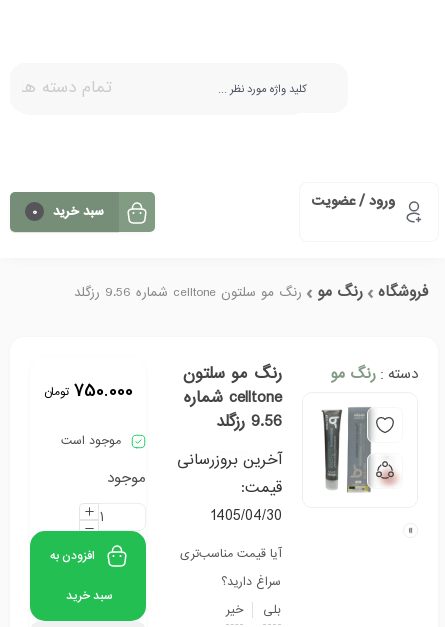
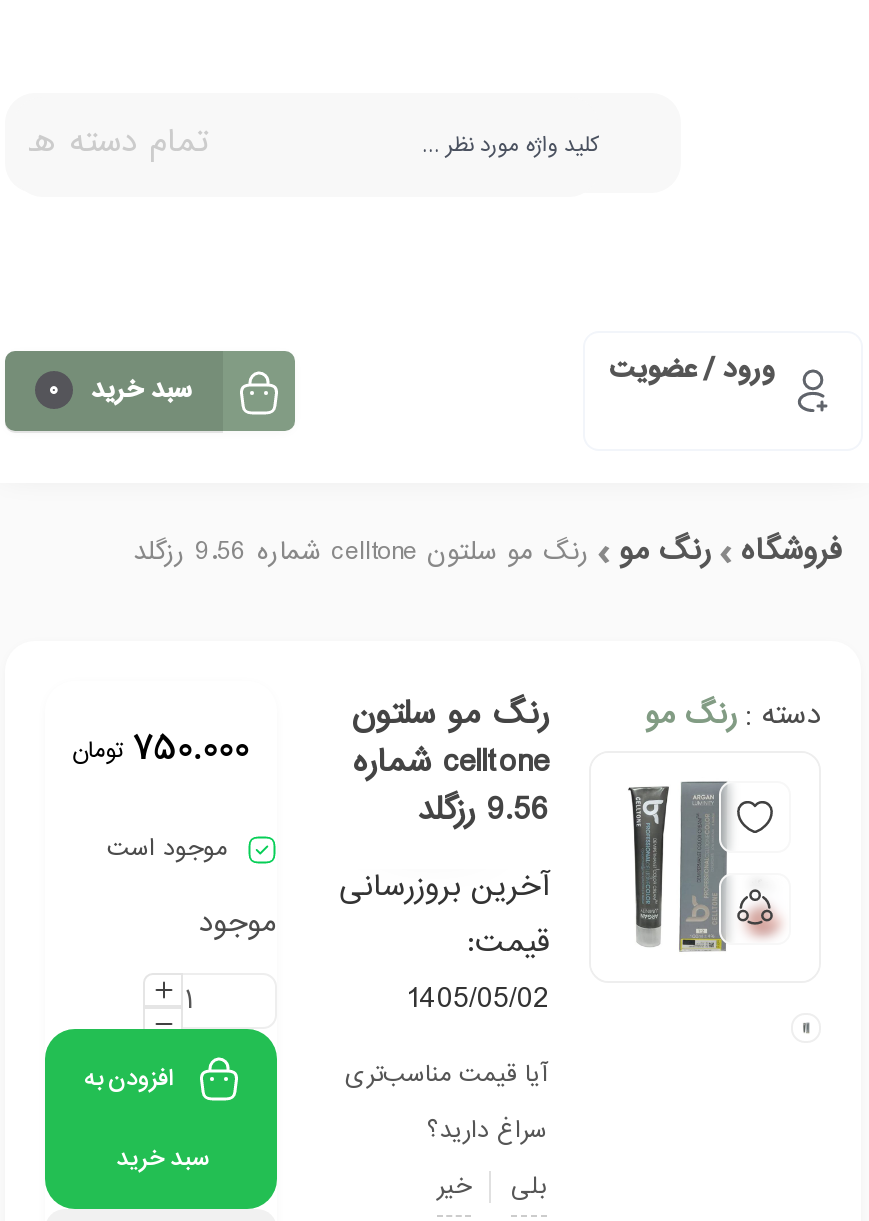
[210,504,282,528] 1405/04/30 -> [407,975,549,1023] 1405/05/02

